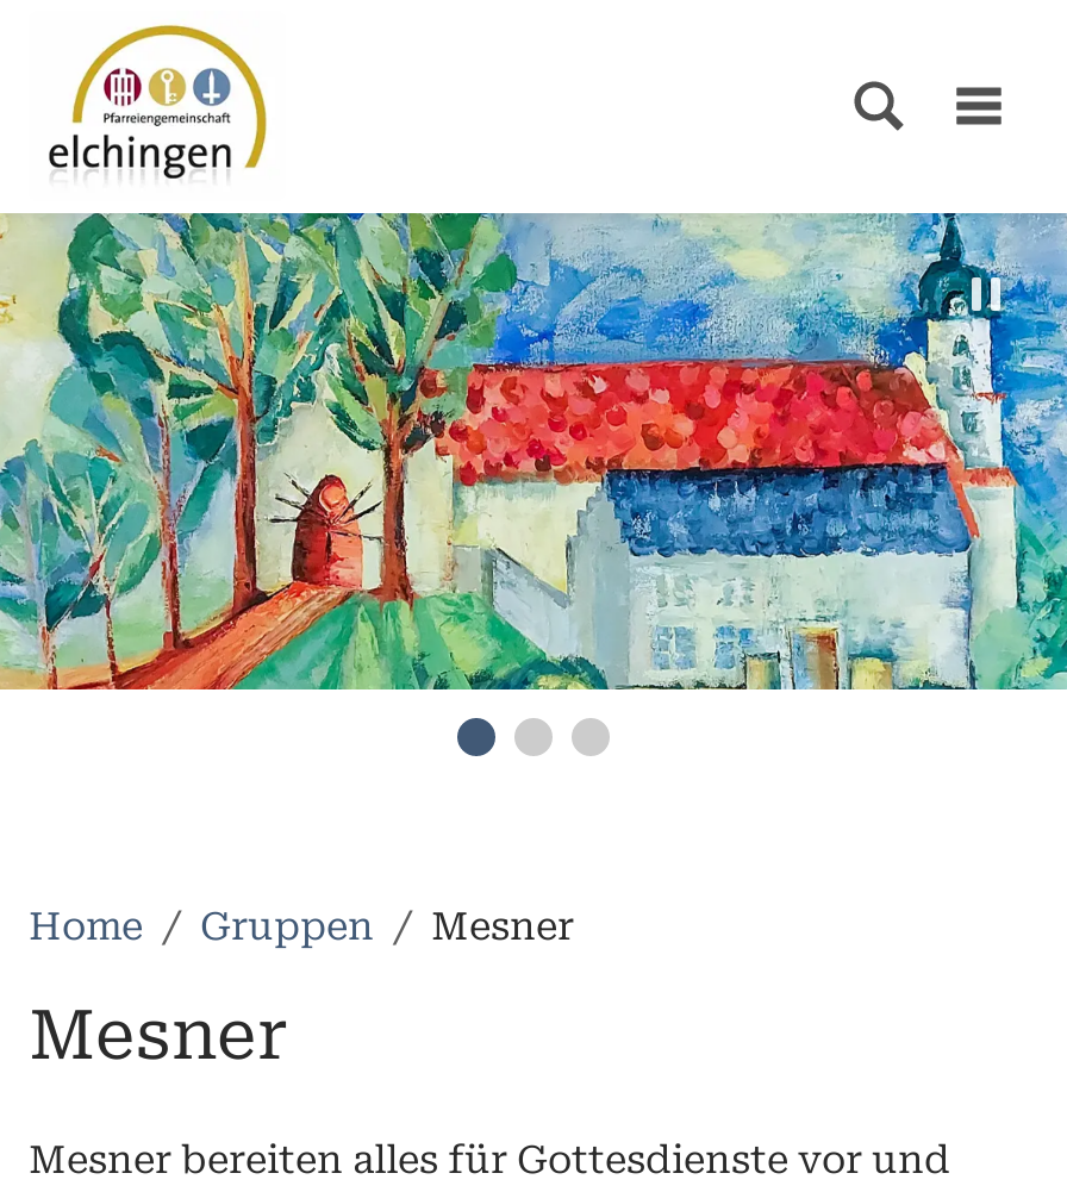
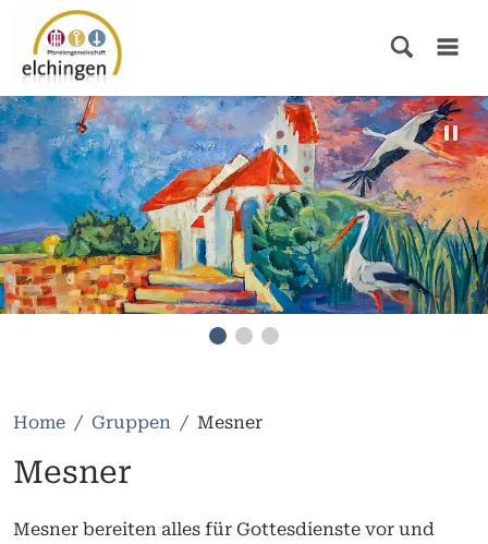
[7,211,1060,692] [image] -> [3,95,485,315] [image]

